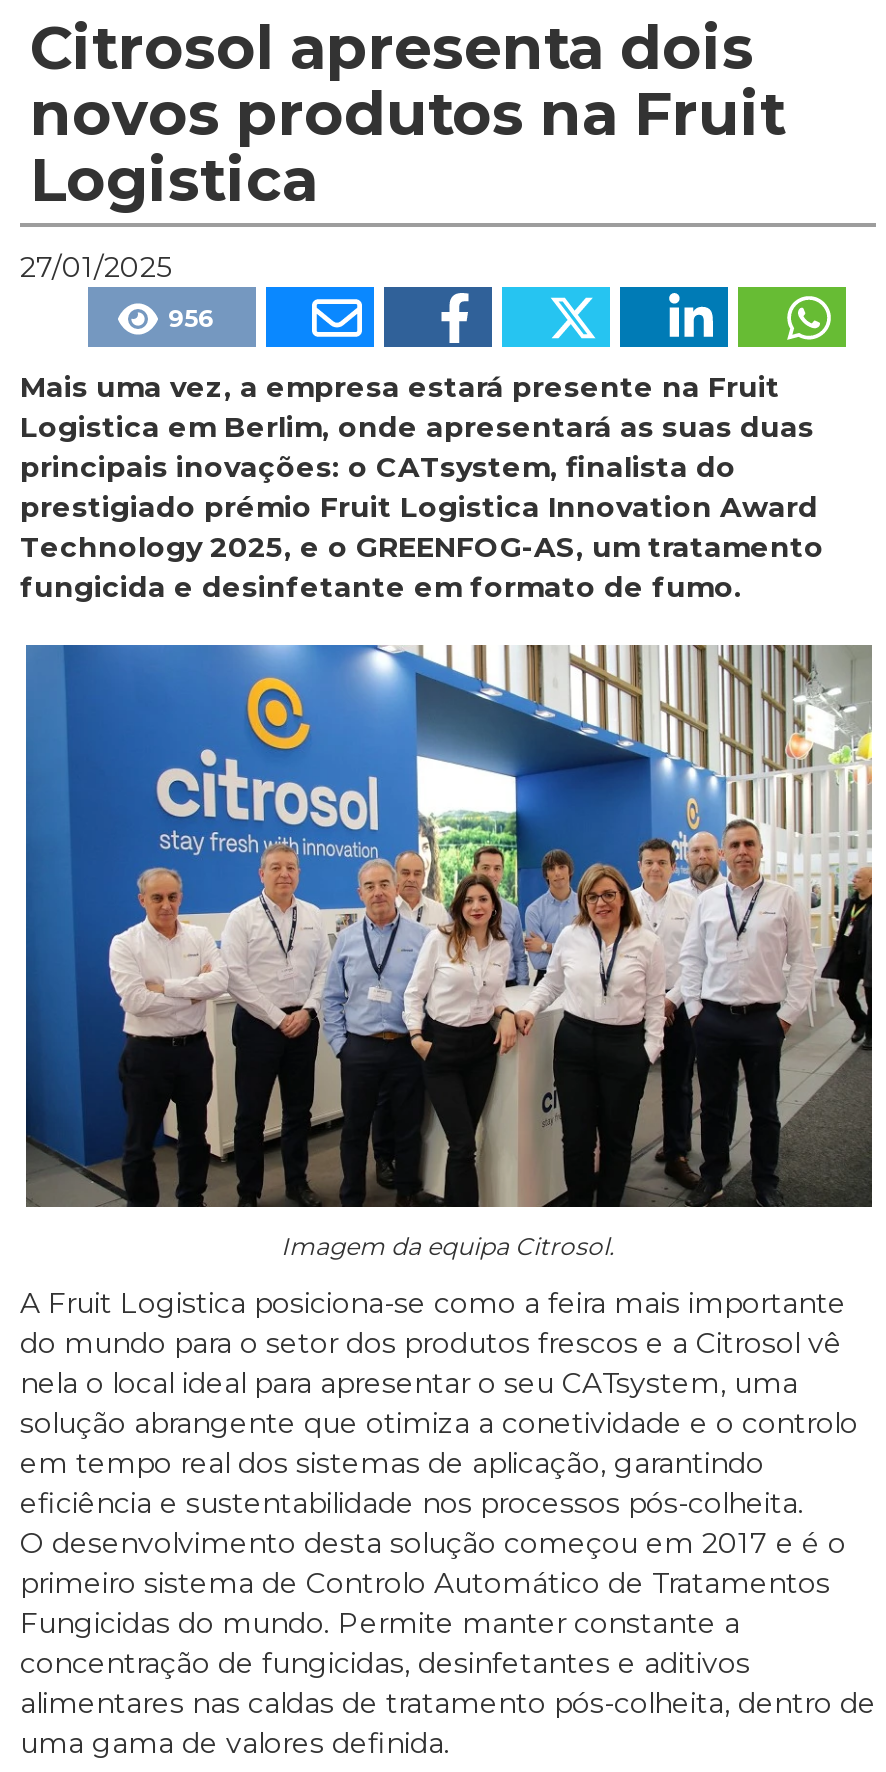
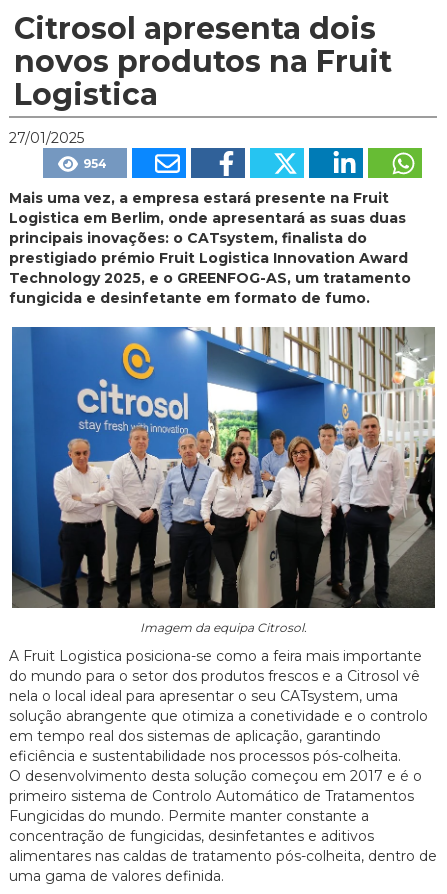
[168,304,214,334] 956 -> [83,156,107,171] 954

